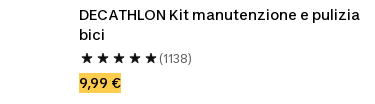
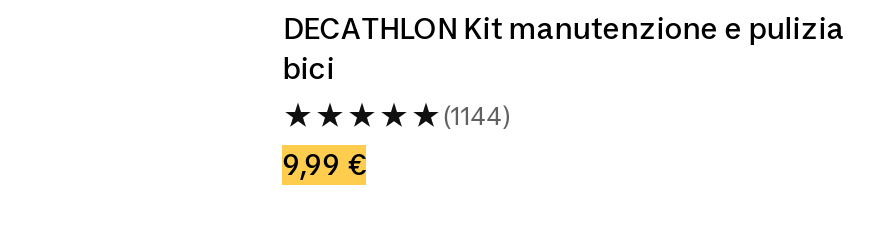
[159,51,192,66] (1138) -> [443,101,511,131] (1144)

